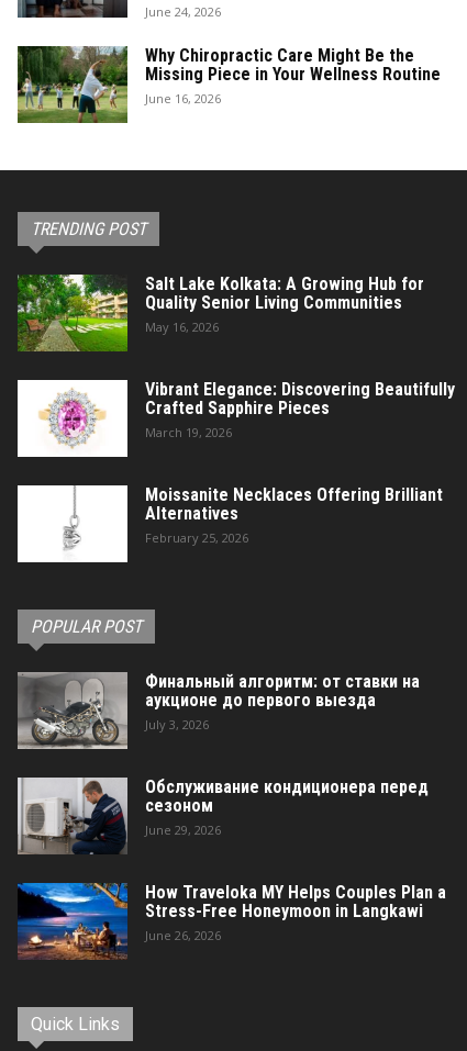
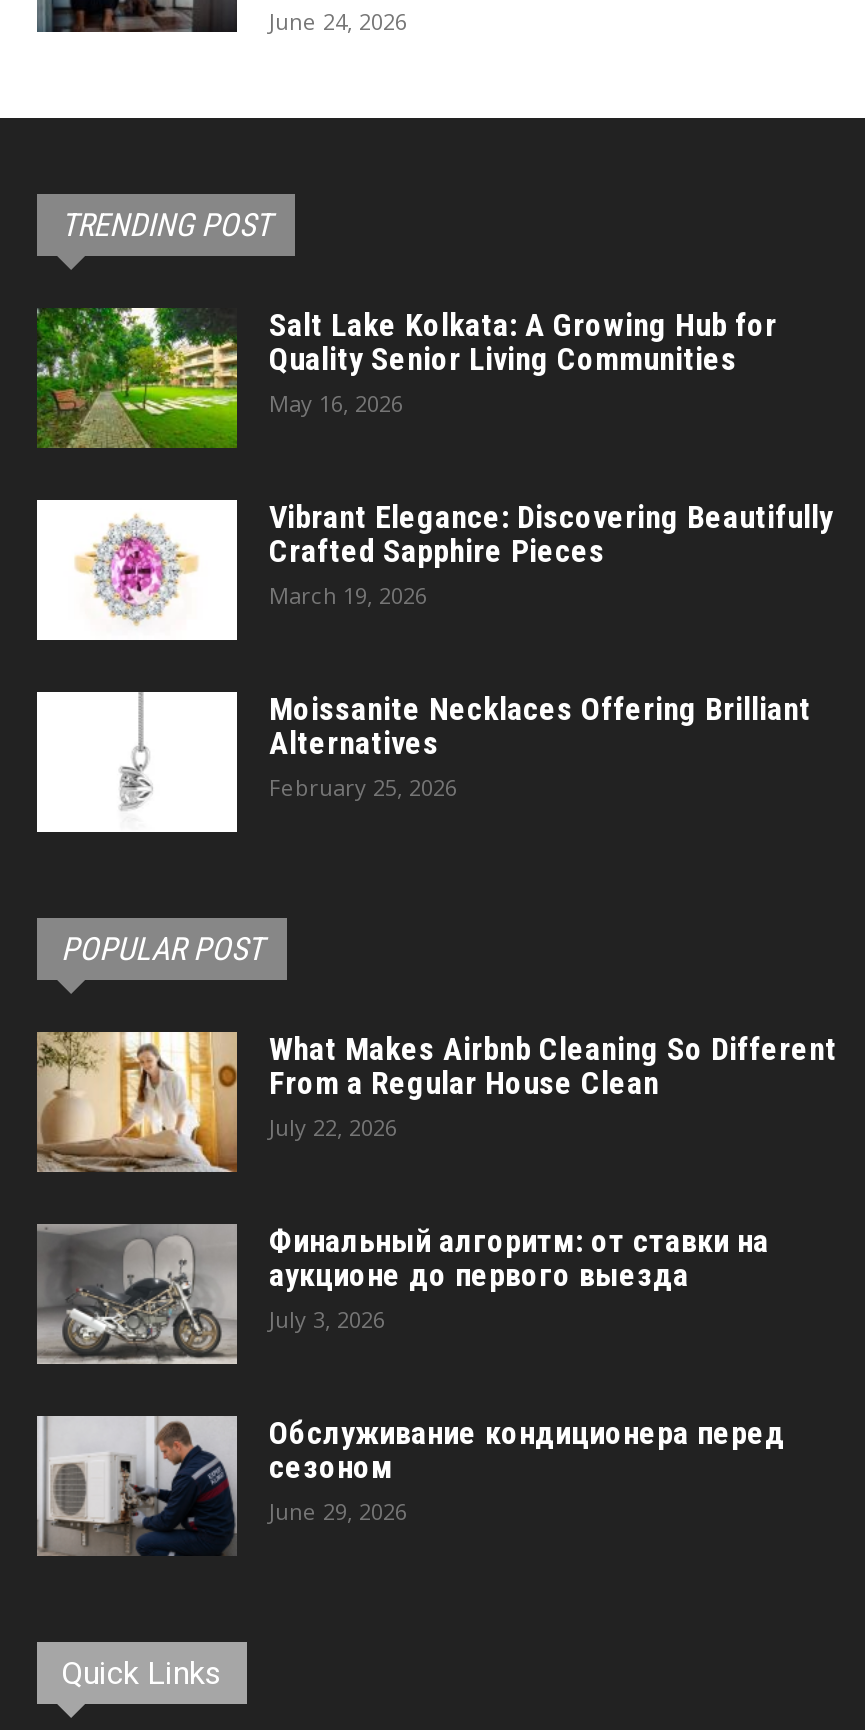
[16,45,441,124] [image] | Why Chiropractic Care Might Be the | Missing Piece in Your Wellness Routine | June 16, 2026 -> none
none -> [37,1030,837,1172] [image] | What Makes Airbnb Cleaning So Different | From a Regular House Clean | July 22, 2026
[16,882,446,960] [image] | How Traveloka MY Helps Couples Plan a | Stress-Free Honeymoon in Langkawi | June 26, 2026 -> none

